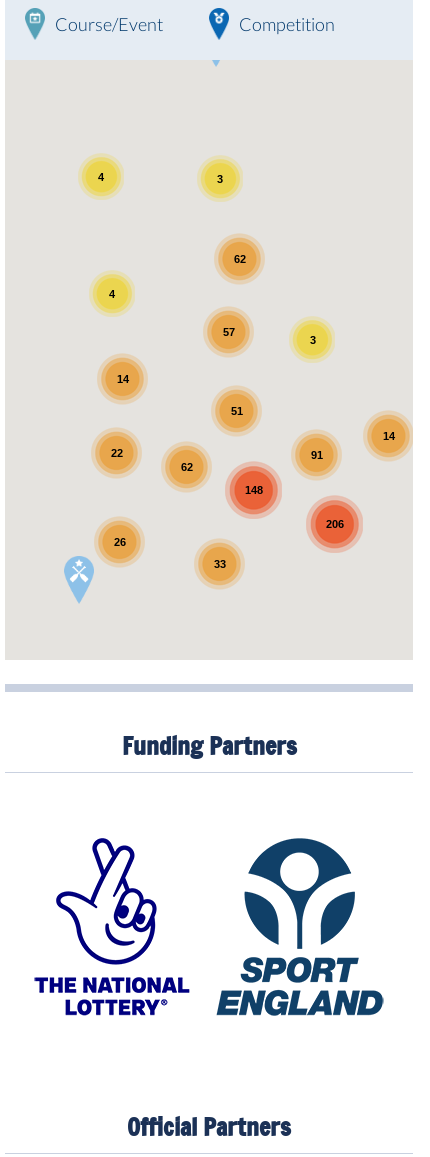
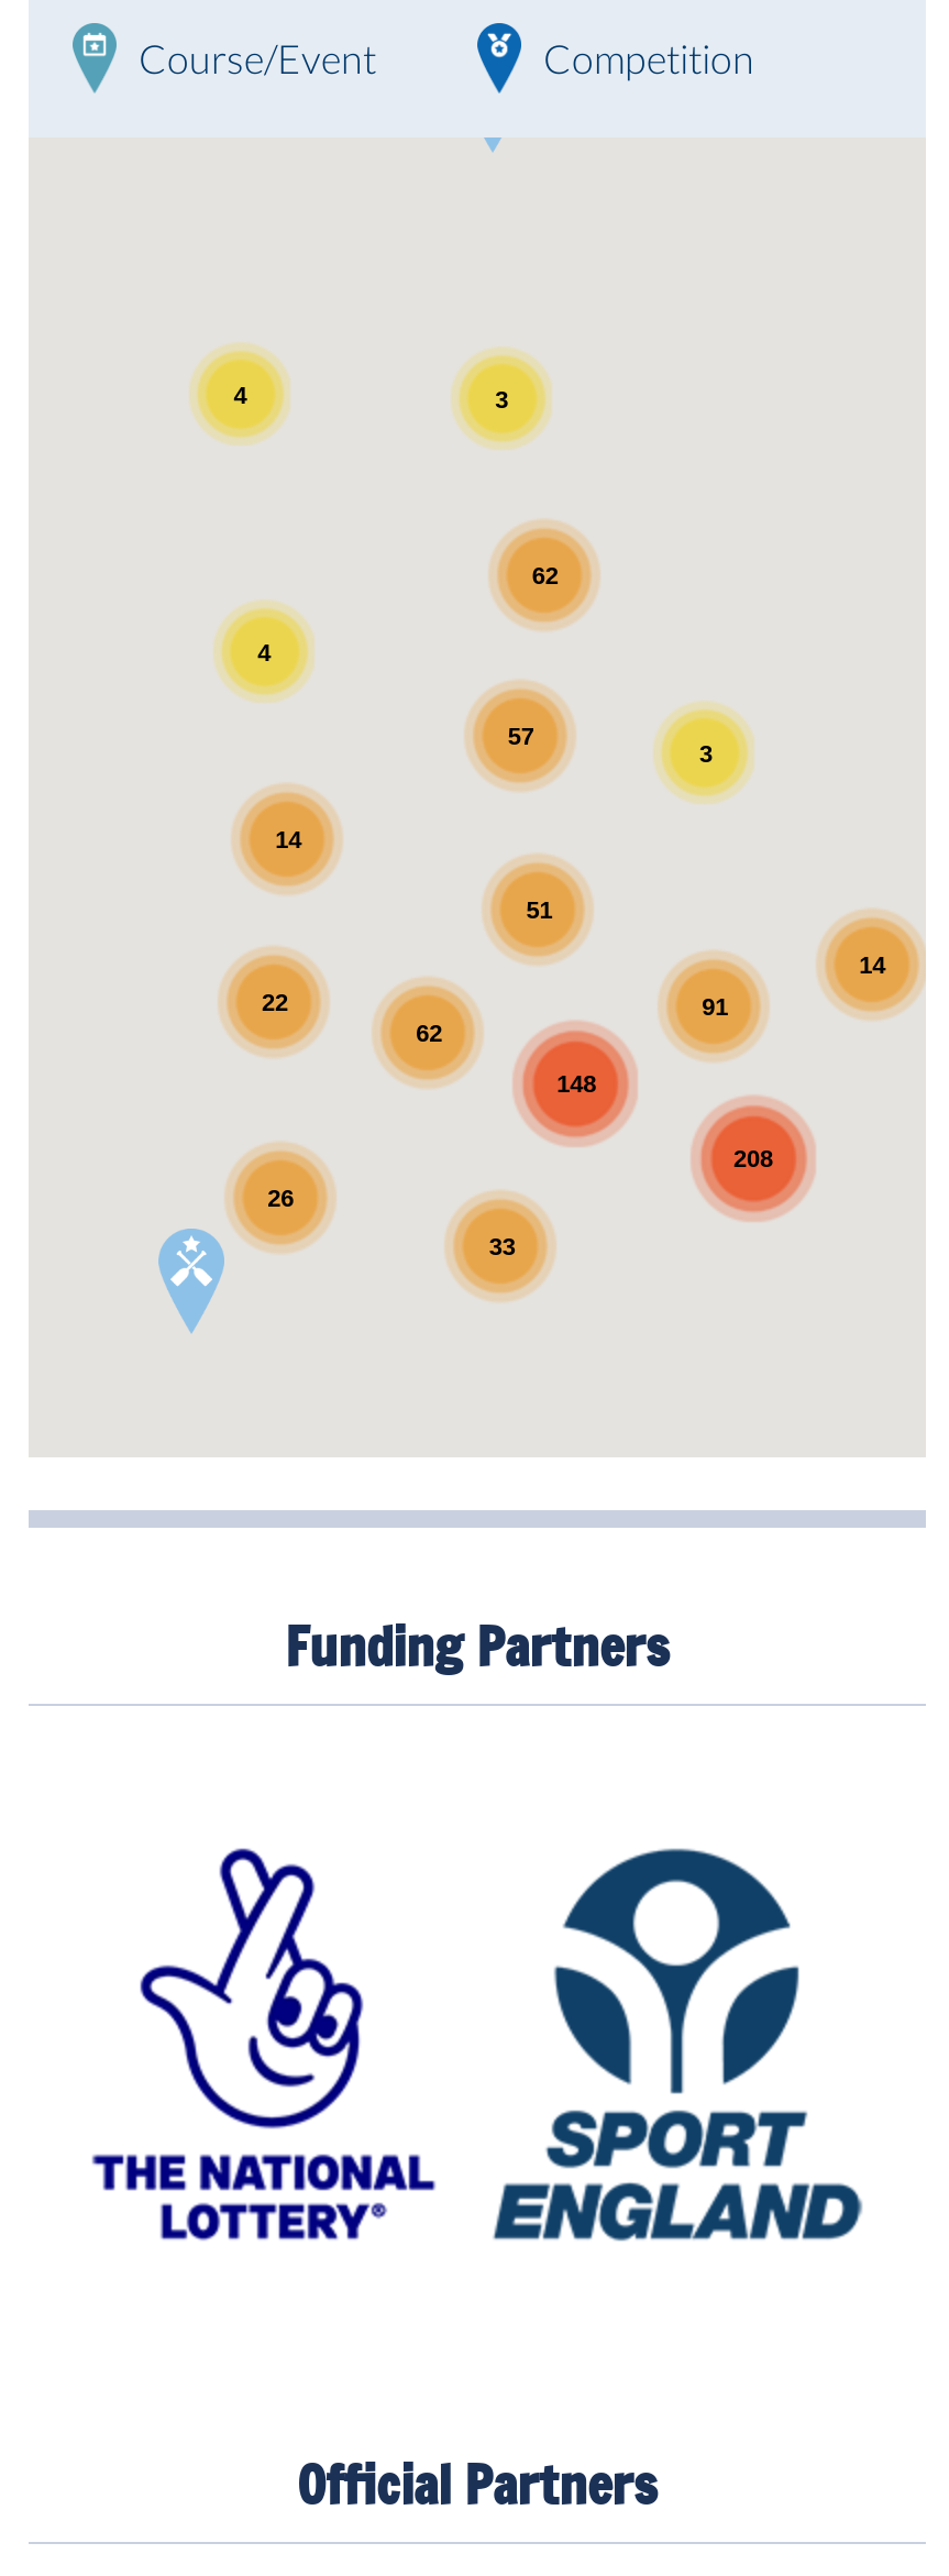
[325,517,343,529] 206 -> [733,1144,773,1170] 208

